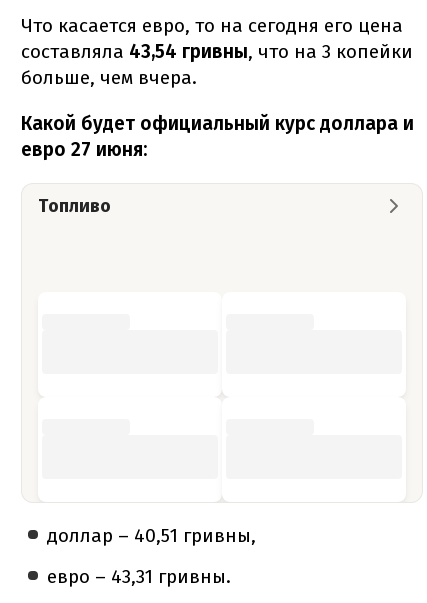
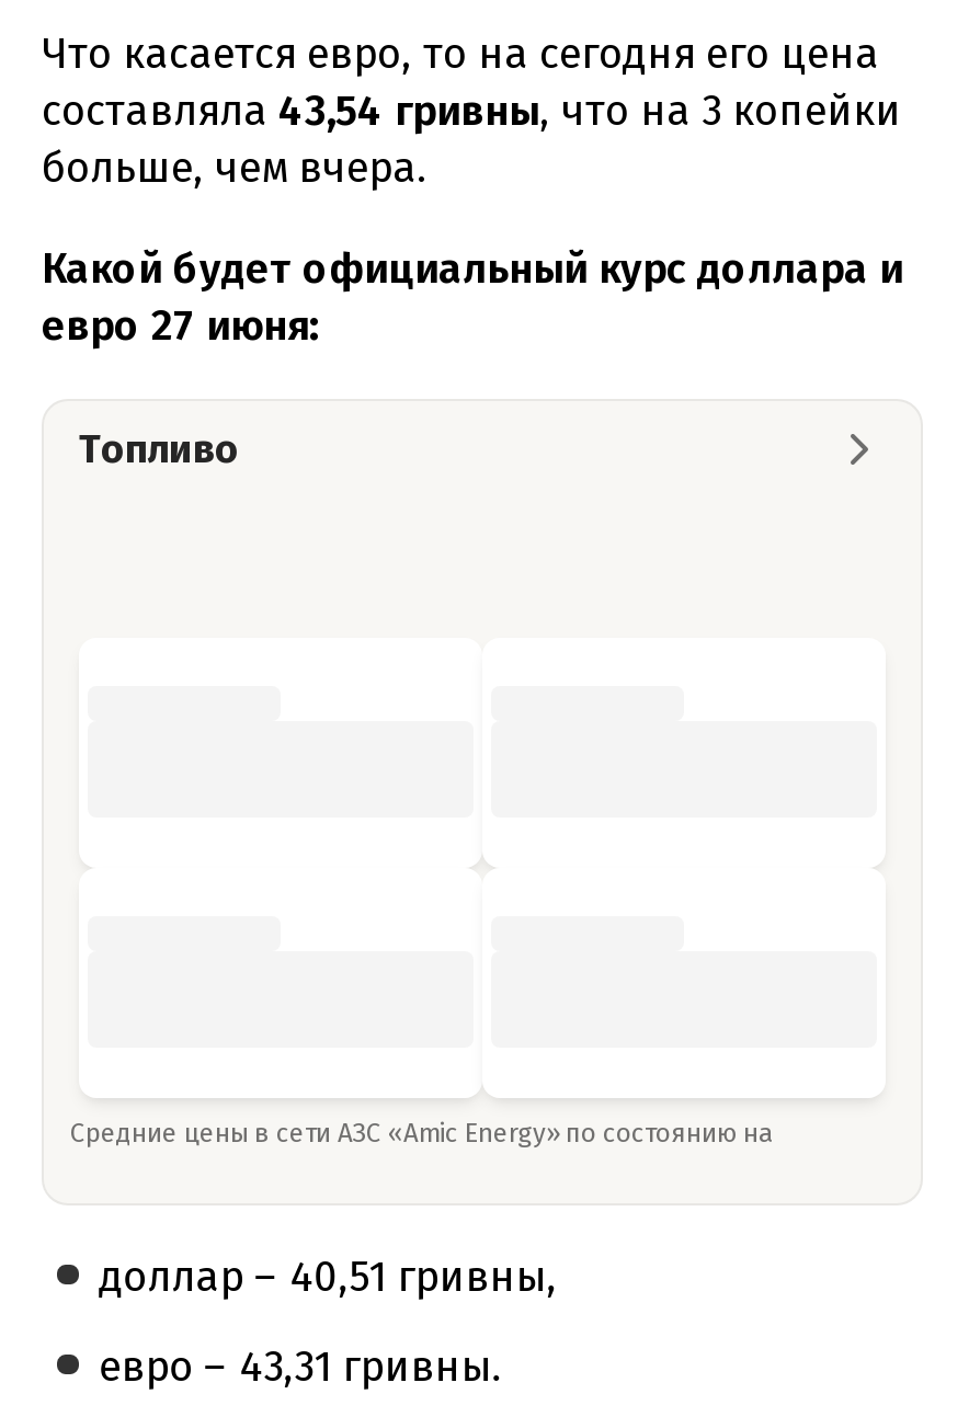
none -> [70,1117,780,1148] Средние цены в сети АЗС «Amic Energy» по состоянию на

